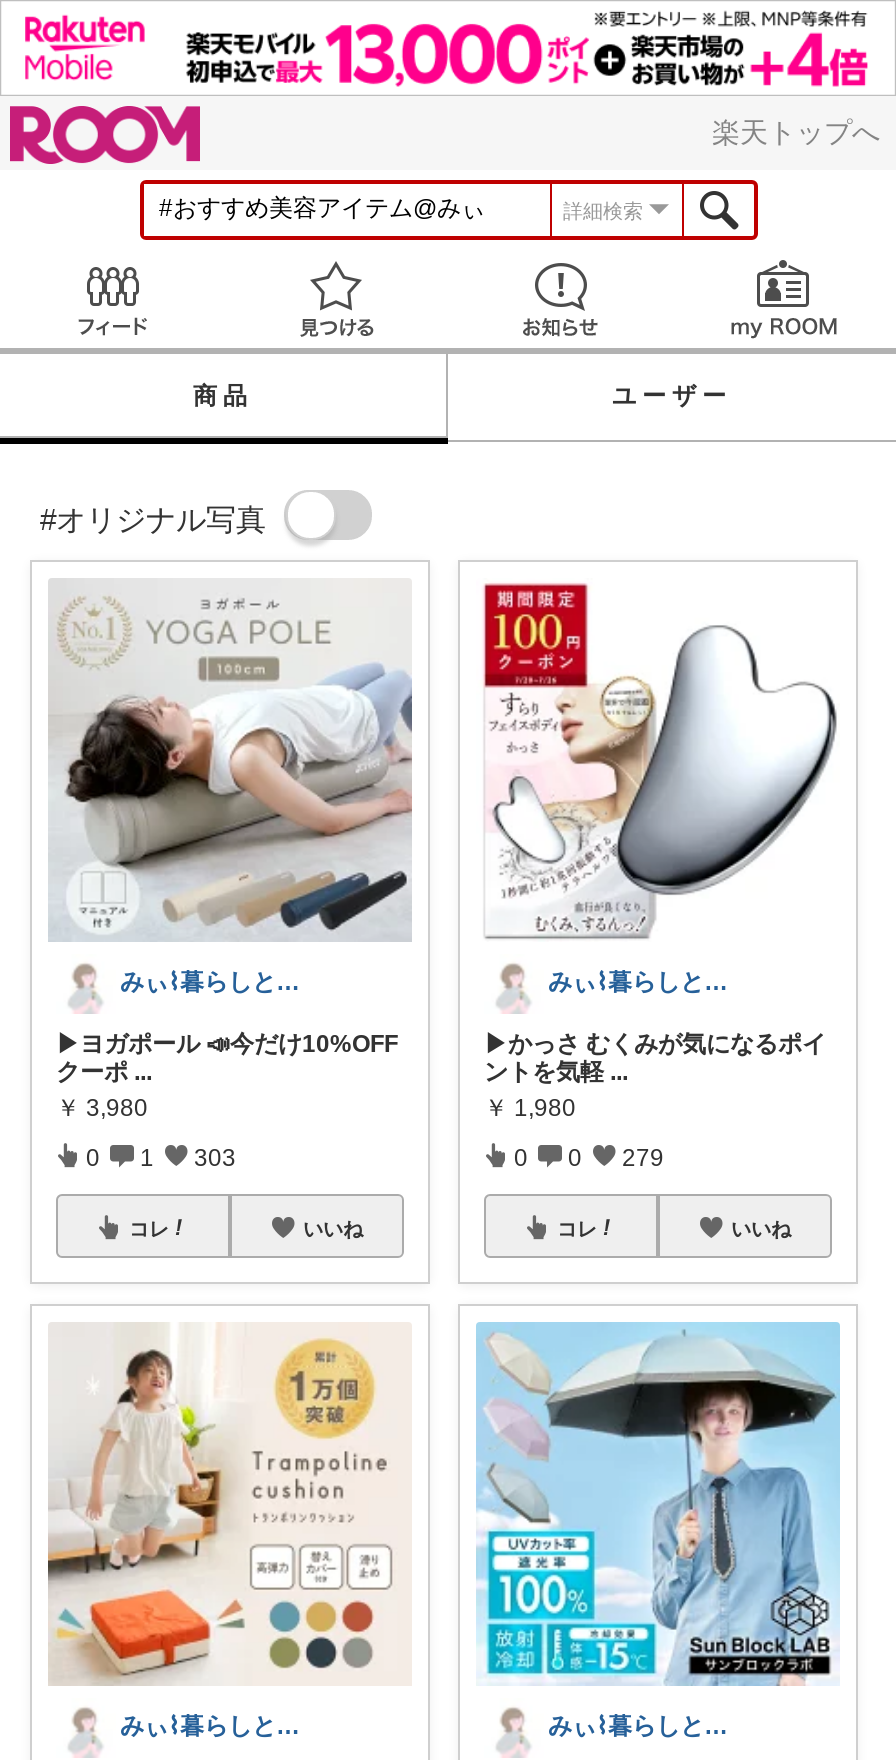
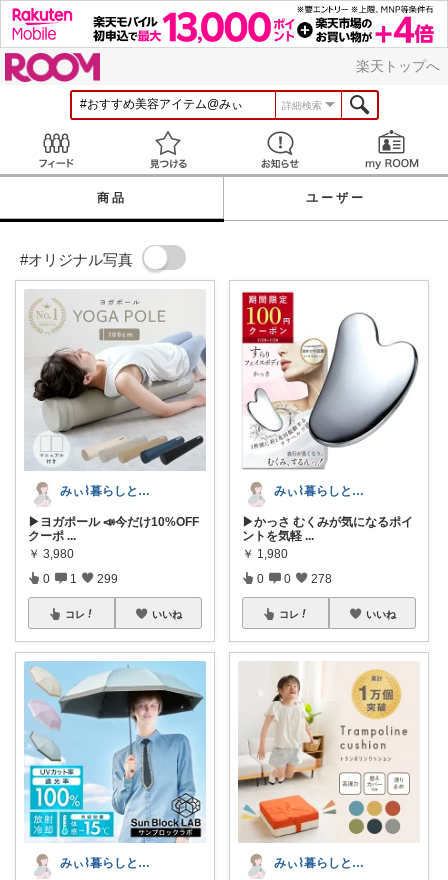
[86,1144,236,1168] 0 1 303 -> [43,572,118,584] 0 1 299
[514,1144,664,1168] 0 0 279 -> [257,572,332,584] 0 0 278
[46,1324,410,1686] [image] -> [24,661,206,844] [image]
[476,1322,840,1688] [image] -> [237,662,419,843] [image]

